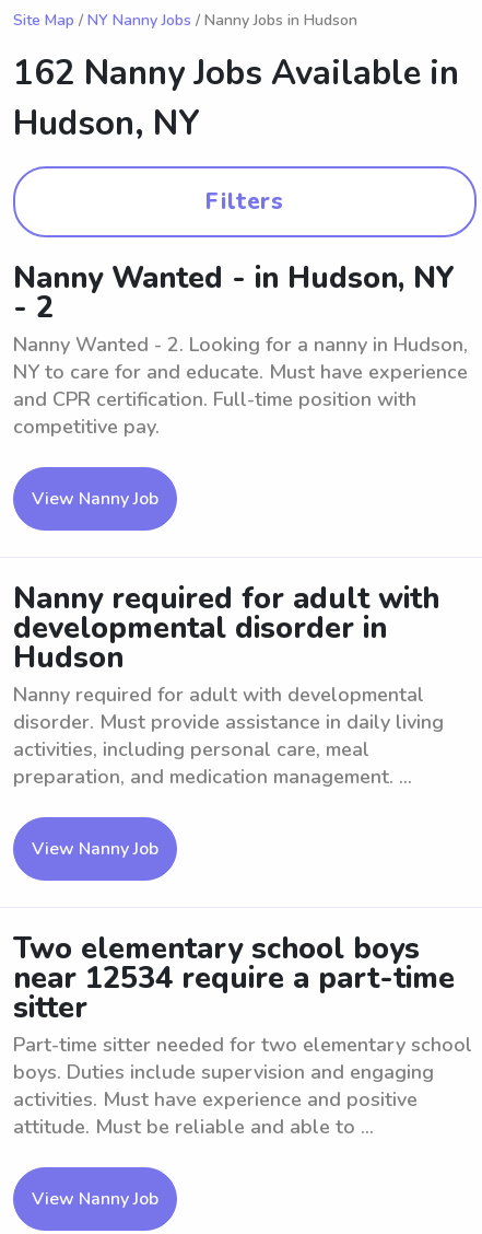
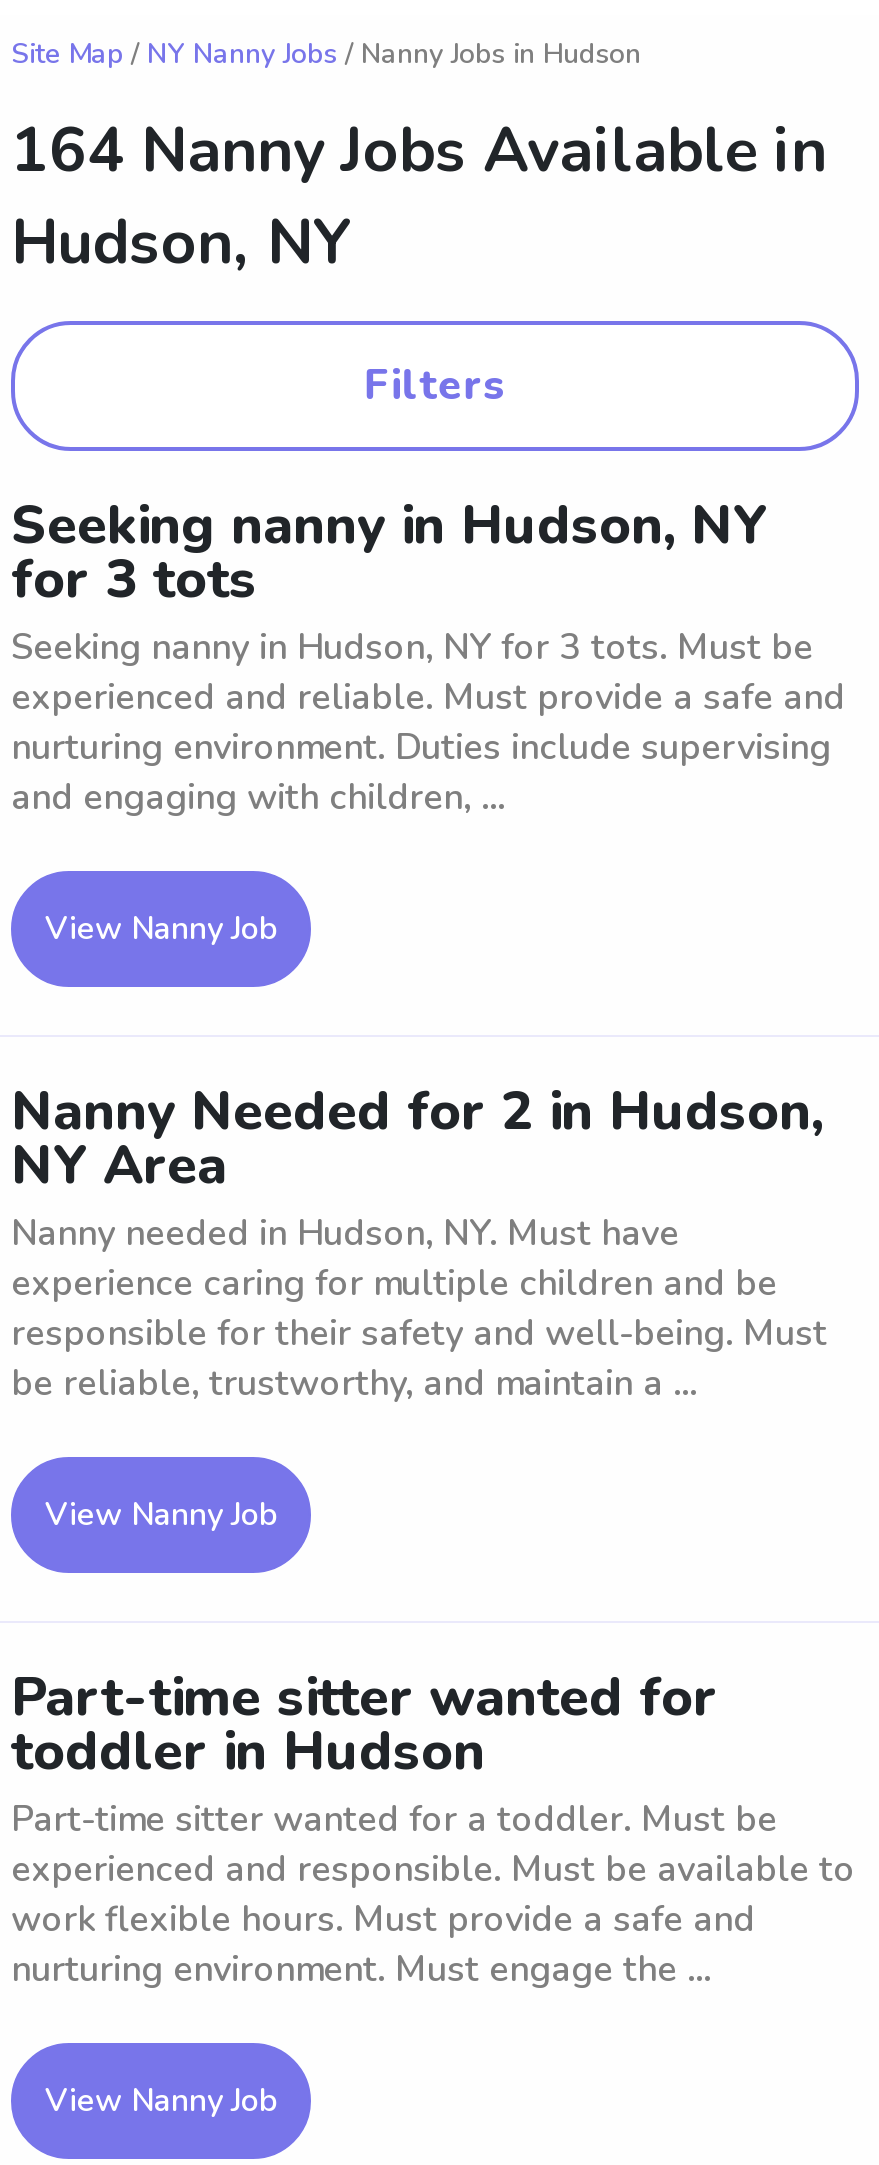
[13,50,459,96] 162 Nanny Jobs Available in -> [11,109,827,193] 164 Nanny Jobs Available in
[13,258,468,440] Nanny Wanted - in Hudson, NY | - 2 | Nanny Wanted - 2. Looking for a nanny in Hudson, | NY to care for and educate. Must have experience | and CPR certification. Full-time position with | competitive pay. -> [11,489,845,821] Seeking nanny in Hudson, NY | for 3 tots | Seeking nanny in Hudson, NY for 3 tots. Must be | experienced and reliable. Must provide a safe and | nurturing environment. Duties include supervising | and engaging with children, ...
[13,579,444,790] Nanny required for adult with | developmental disorder in | Hudson | Nanny required for adult with developmental | disorder. Must provide assistance in daily living | activities, including personal care, meal | preparation, and medication management. ... -> [11,1075,827,1407] Nanny Needed for 2 in Hudson, | NY Area | Nanny needed in Hudson, NY. Must have | experience caring for multiple children and be | responsible for their safety and well-being. Must | be reliable, trustworthy, and maintain a ...
[13,929,472,1140] Two elementary school boys | near 12534 require a part-time | sitter | Part-time sitter needed for two elementary school | boys. Duties include supervision and engaging | activities. Must have experience and positive | attitude. Must be reliable and able to ... -> [11,1661,855,1993] Part-time sitter wanted for | toddler in Hudson | Part-time sitter wanted for a toddler. Must be | experienced and responsible. Must be available to | work flexible hours. Must provide a safe and | nurturing environment. Must engage the ...

